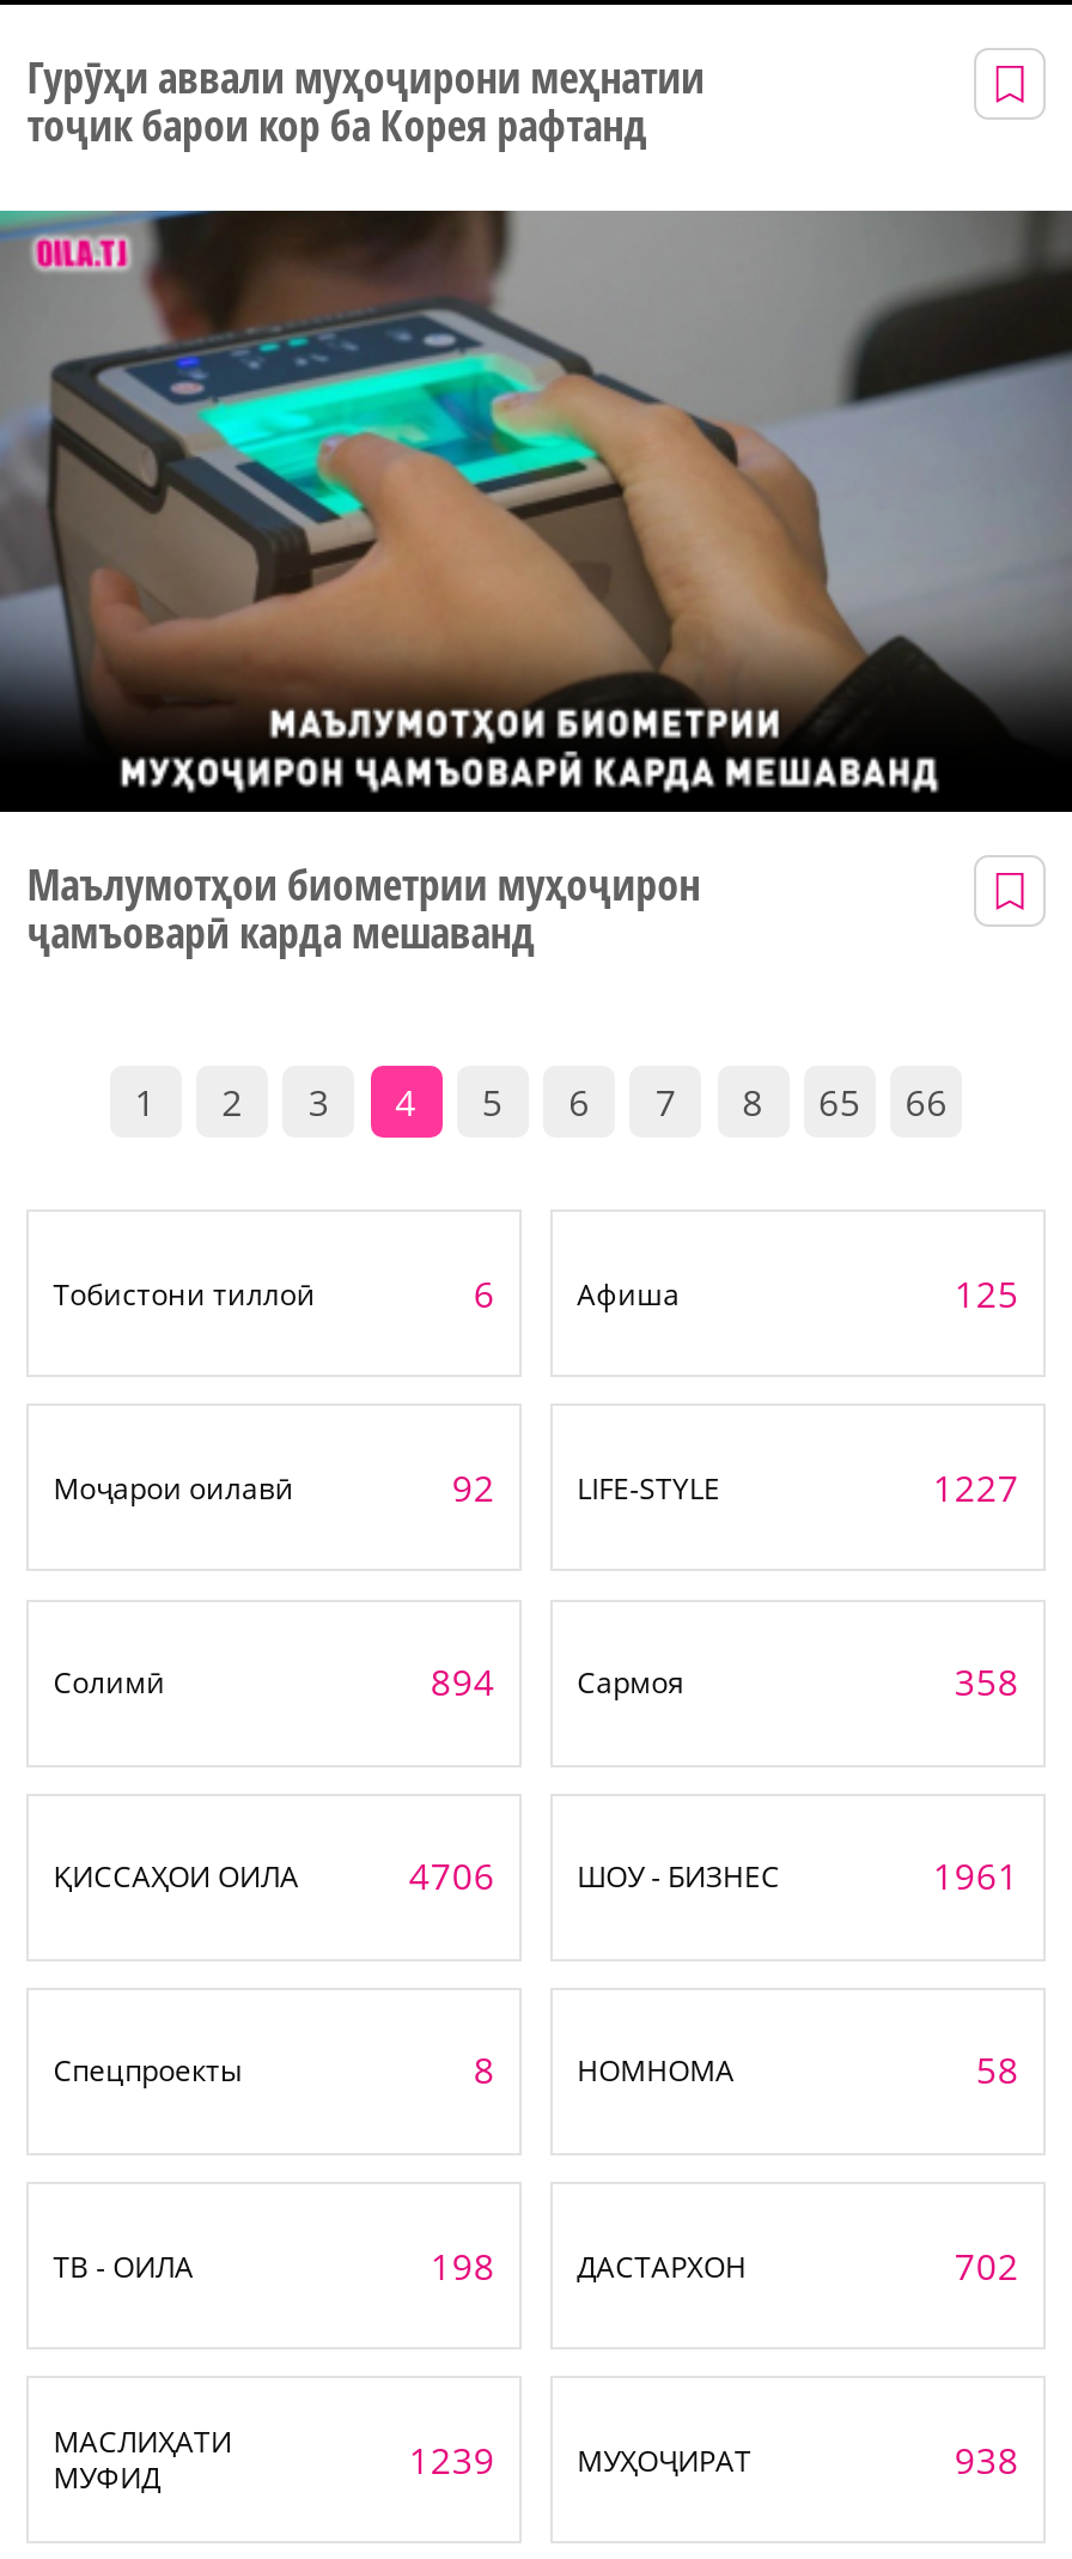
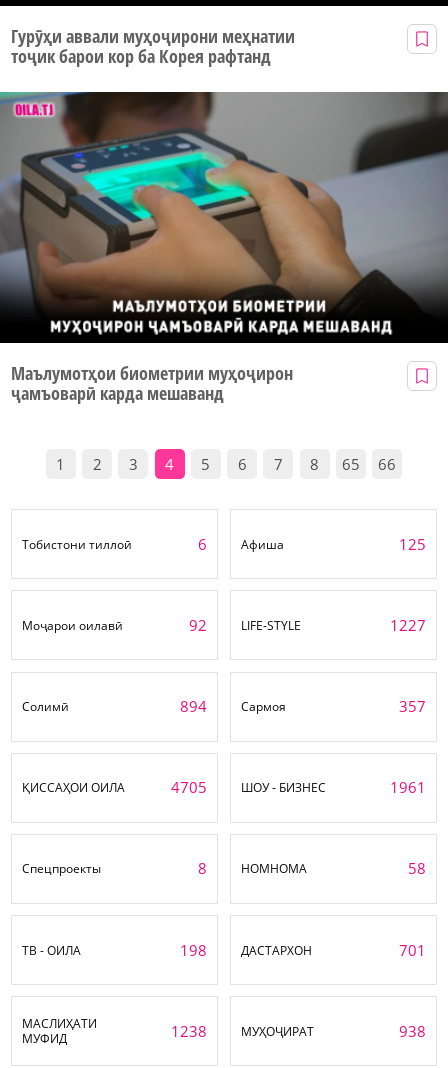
[955,1657,1019,1705] 358 -> [399,696,426,716] 357
[409,1852,495,1900] 4706 -> [171,777,207,797] 4705
[955,2241,1019,2289] 702 -> [399,940,426,960] 701
[409,2435,495,2483] 1239 -> [171,1021,207,1041] 1238

